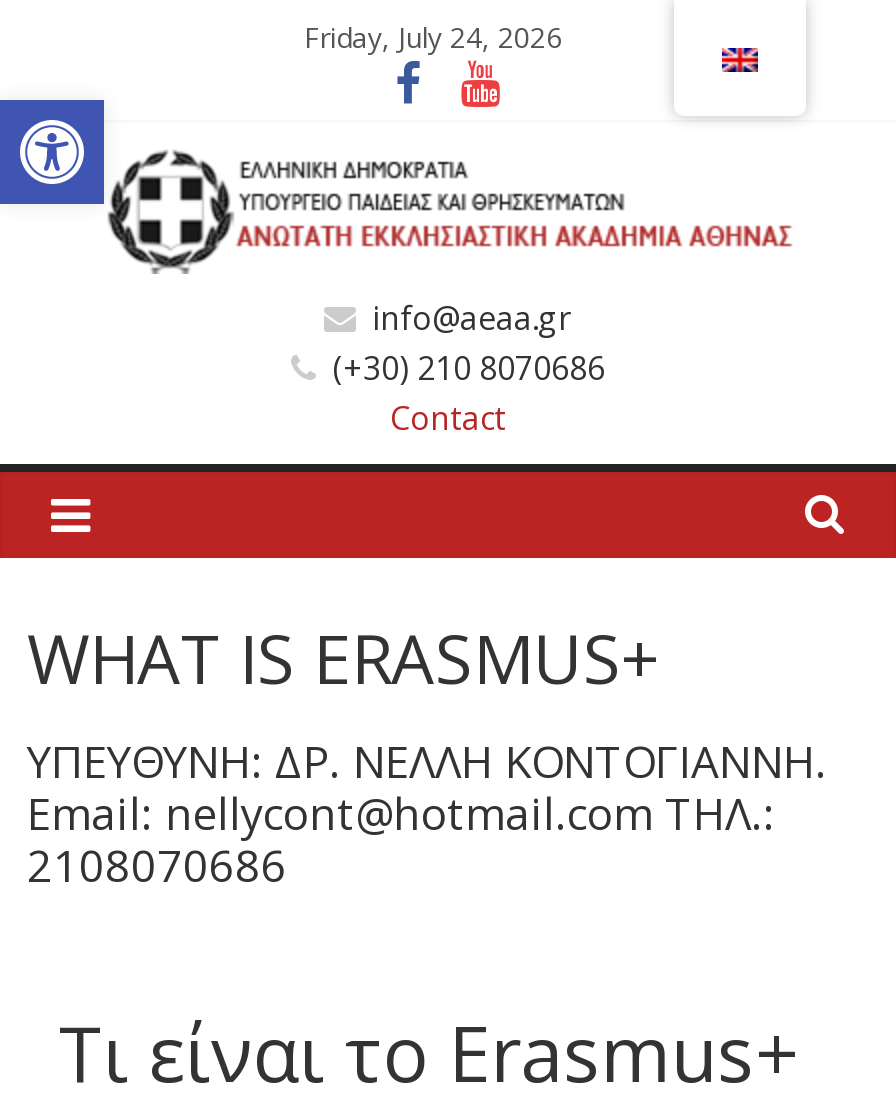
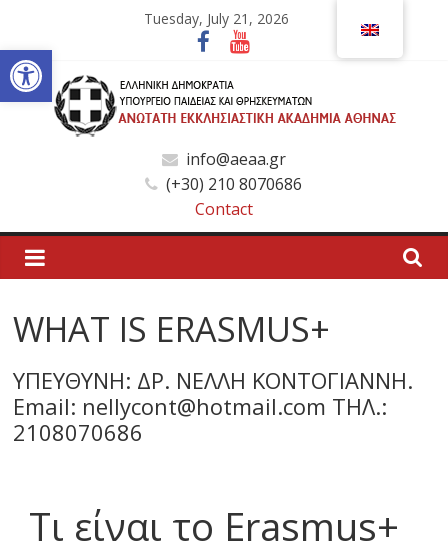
[304,18,562,56] Friday, July 24, 2026 -> [144,9,289,28] Tuesday, July 21, 2026

